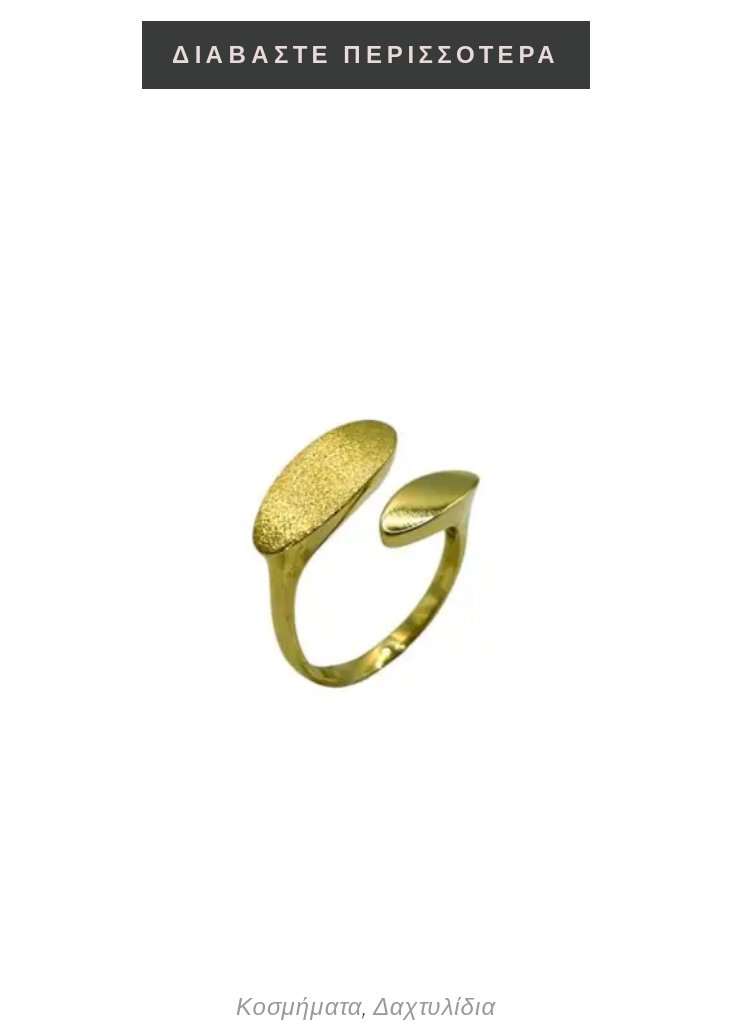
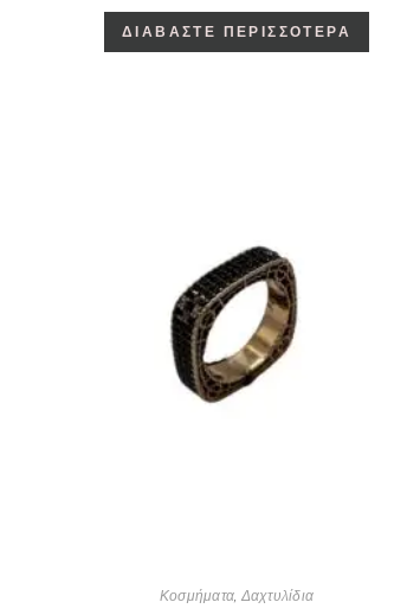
[250,417,482,691] [image] -> [169,245,304,408] [image]

